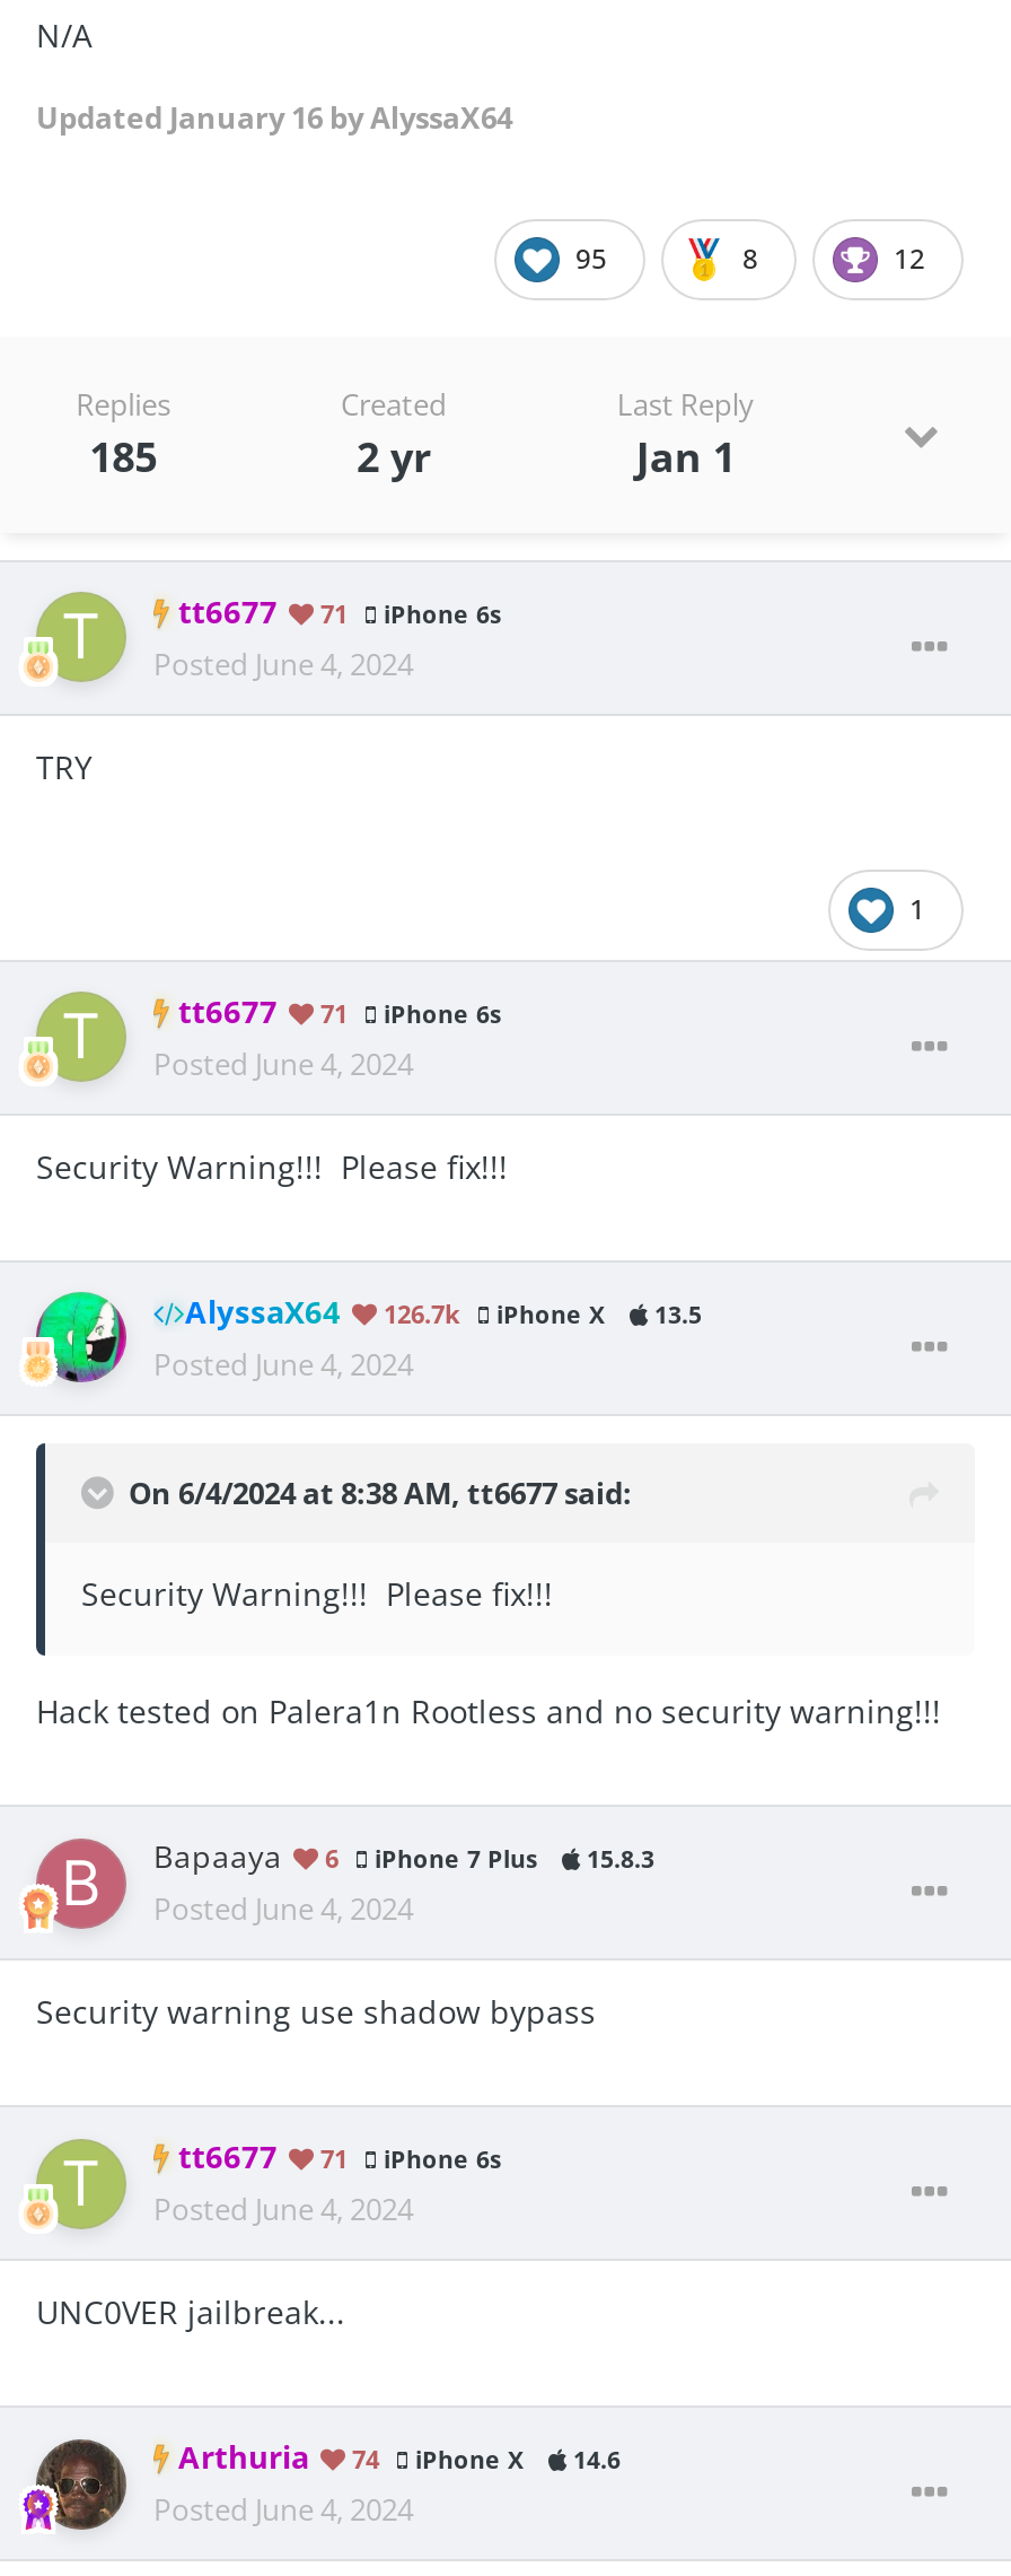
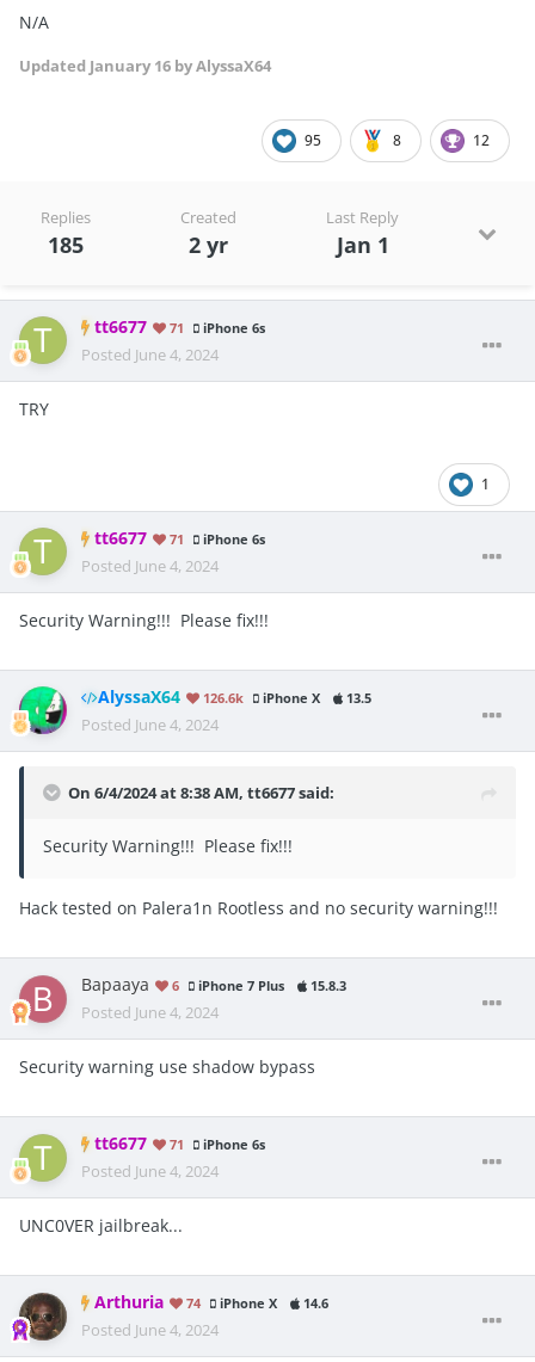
[185,1292,702,1333] AlyssaX64 126.7k iPhone X 13.5 -> [98,686,371,708] AlyssaX64 126.6k iPhone X 13.5

